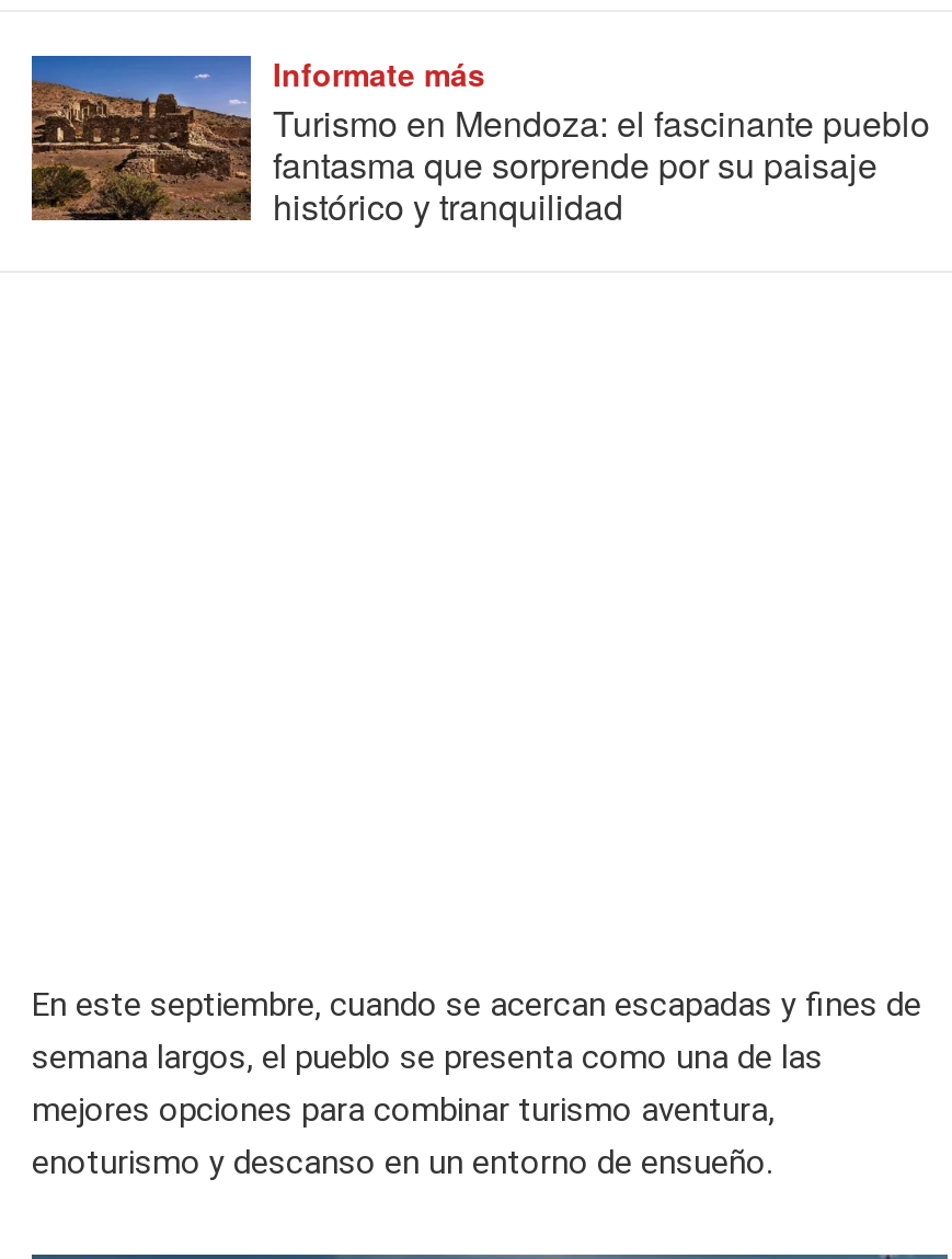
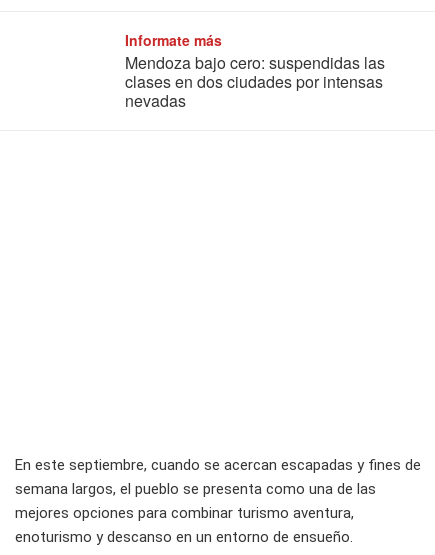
[30,54,253,222] [image] -> none
[273,98,930,232] Turismo en Mendoza: el fascinante pueblo | fantasma que sorprende por su paisaje | histórico y tranquilidad -> [125,51,385,112] Mendoza bajo cero: suspendidas las | clases en dos ciudades por intensas | nevadas

